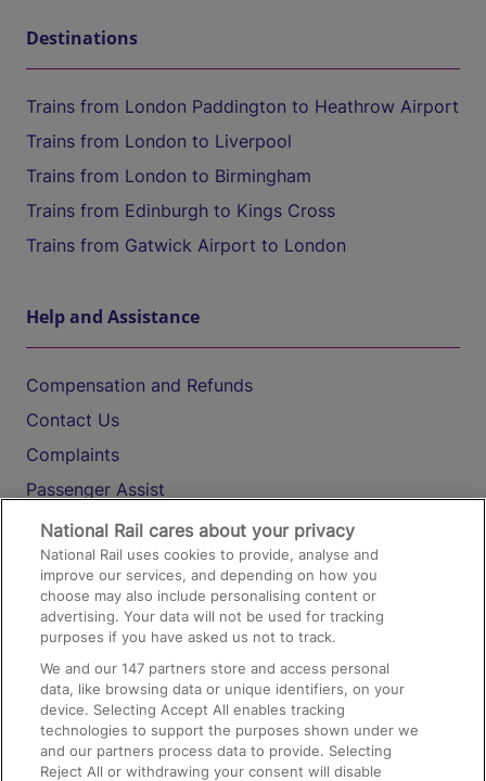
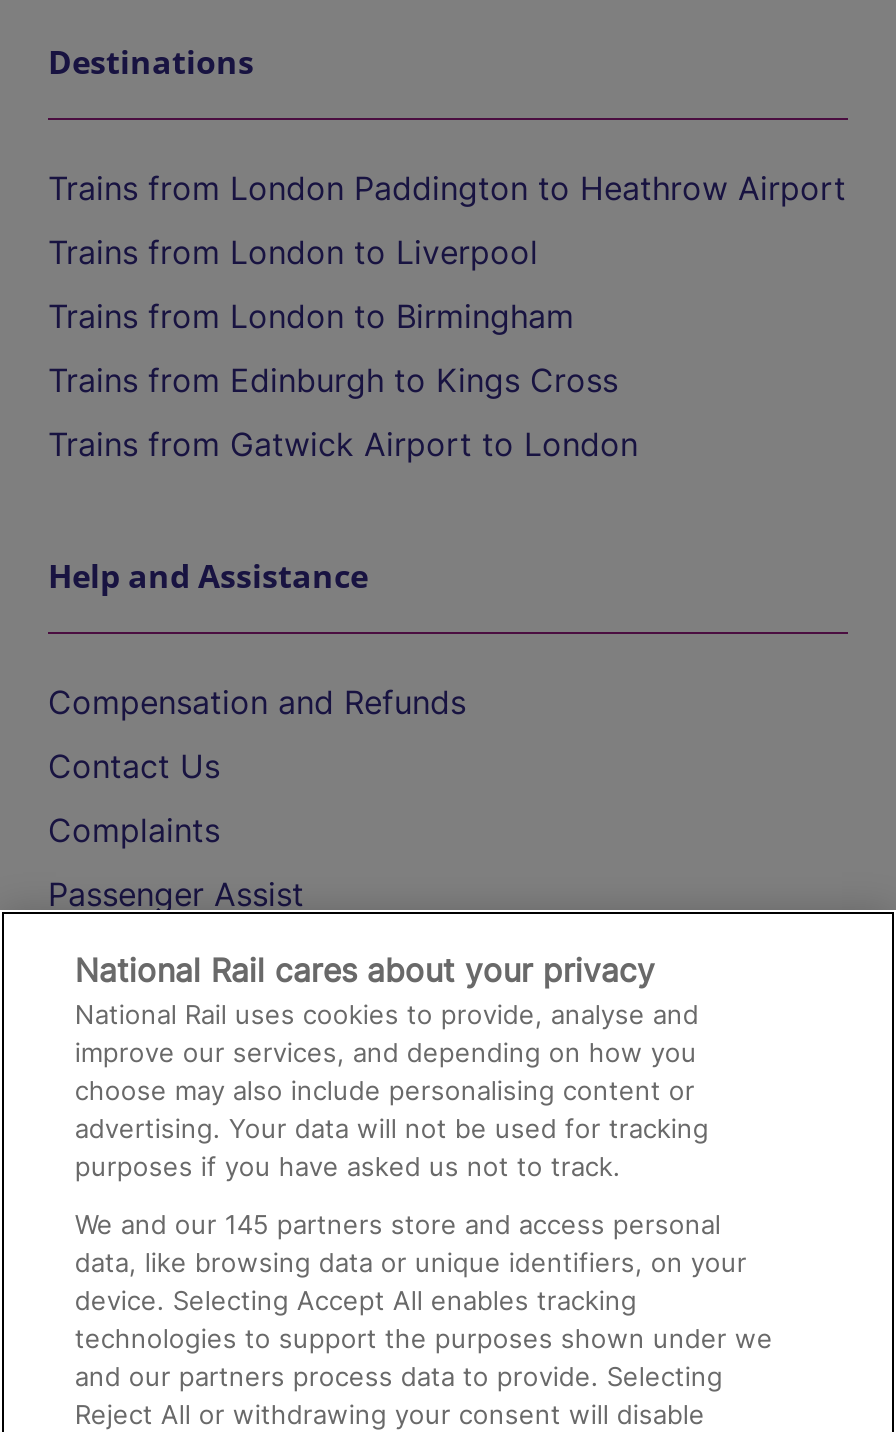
[41,660,390,677] We and our 147 partners store and access personal -> [75,1208,721,1240] We and our 145 partners store and access personal

